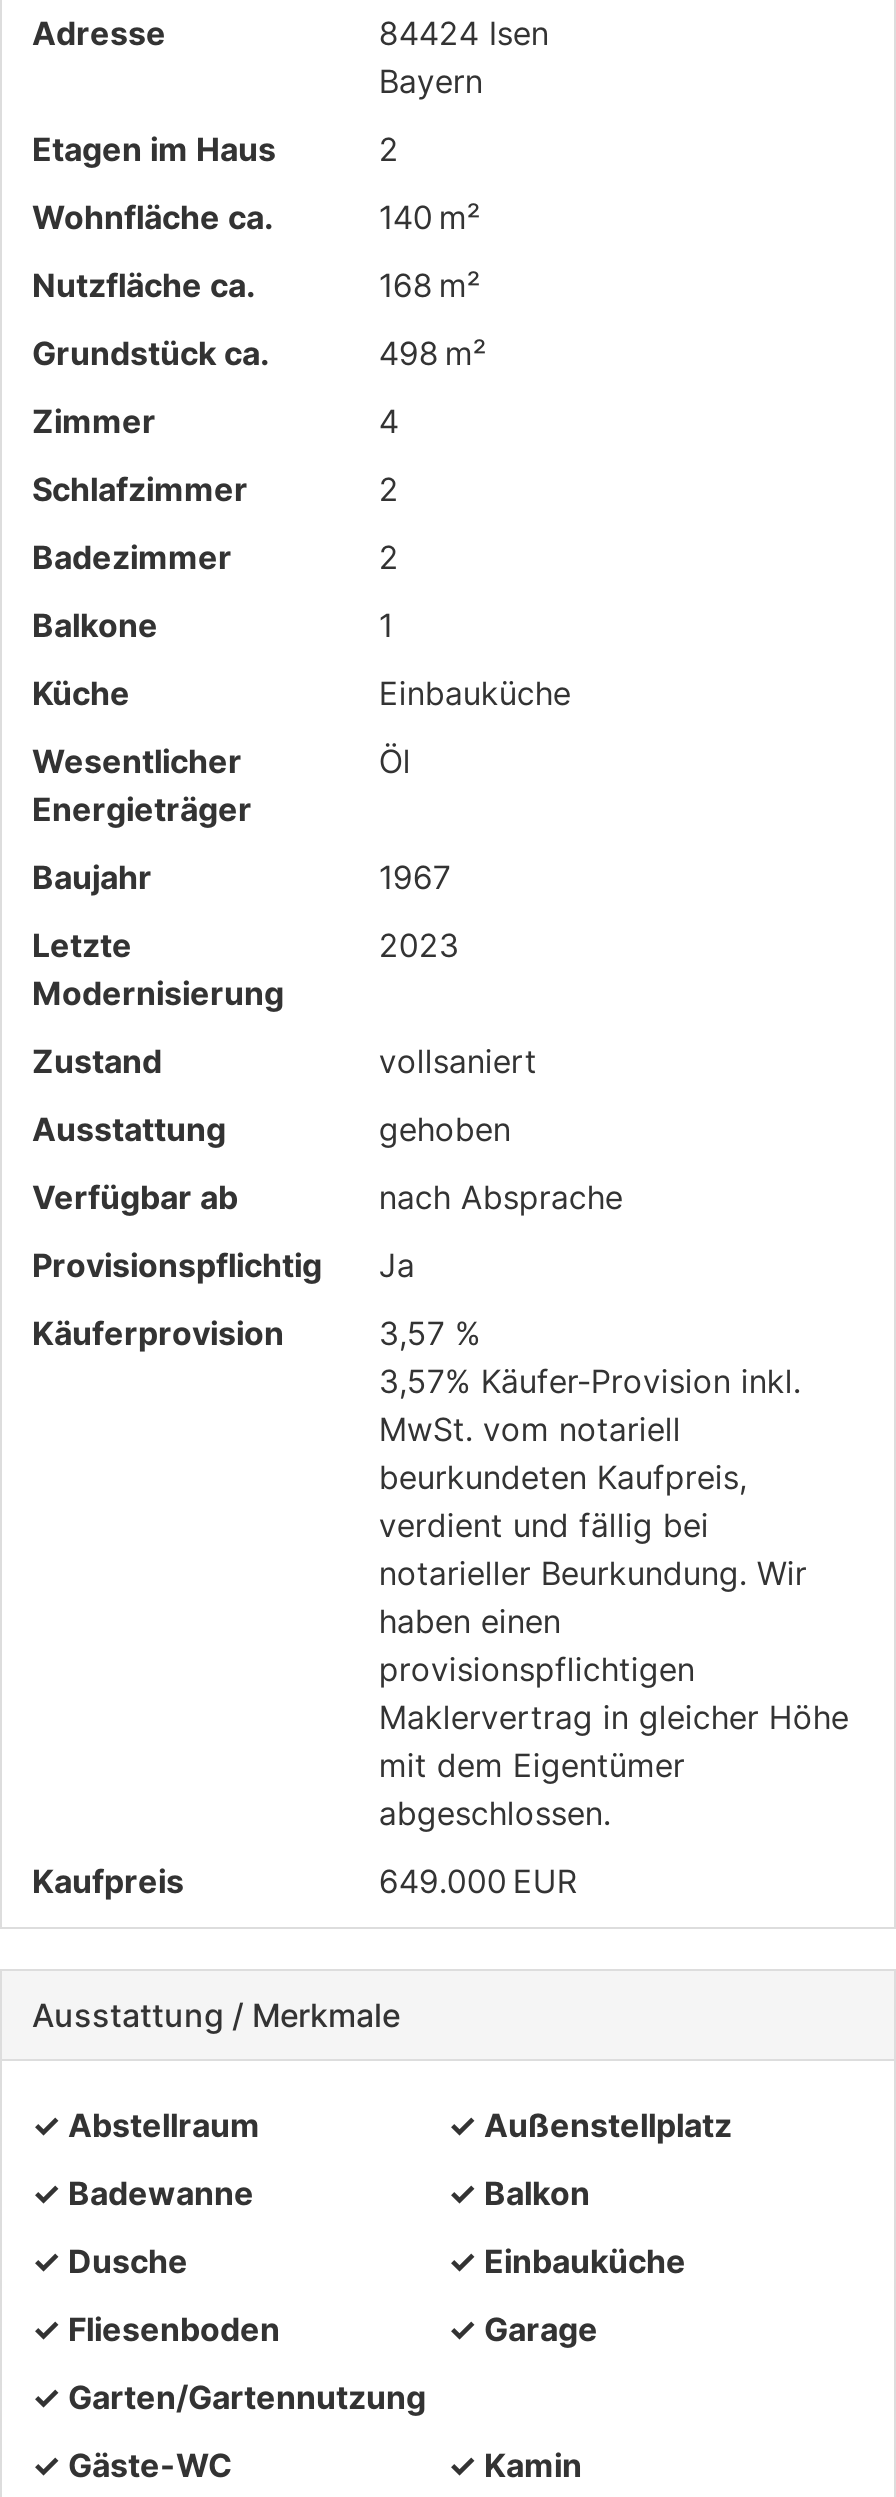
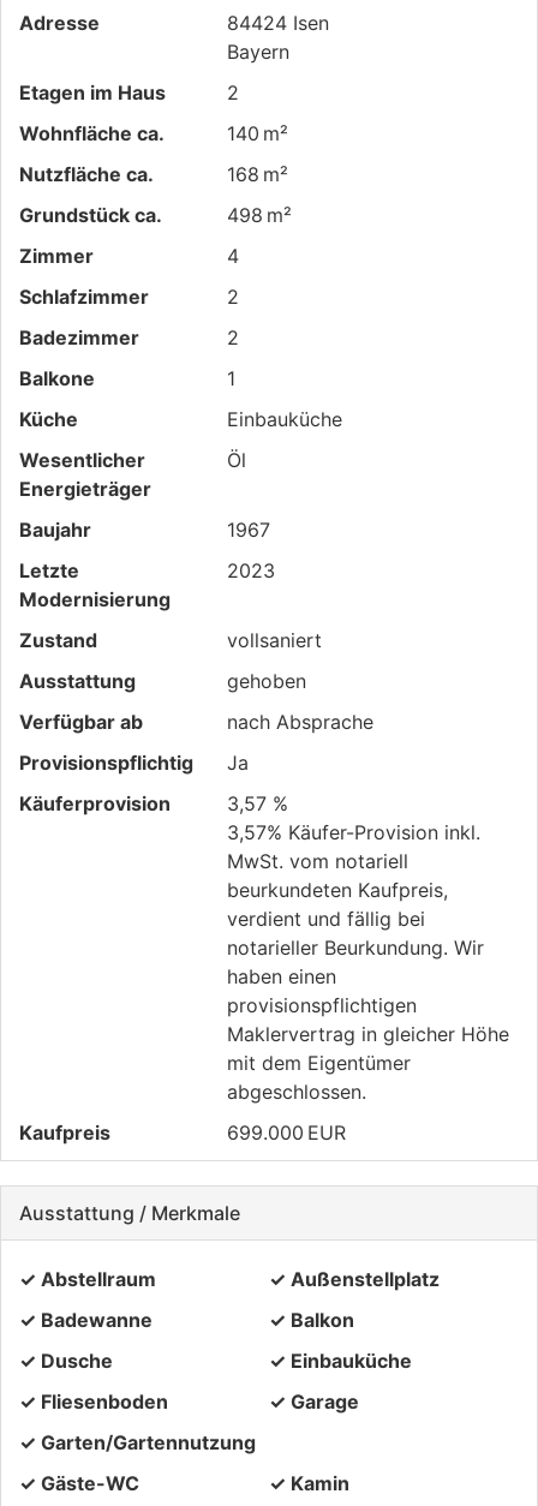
[379,1861,577,1901] 649.000 EUR -> [227,1120,346,1145] 699.000 EUR

